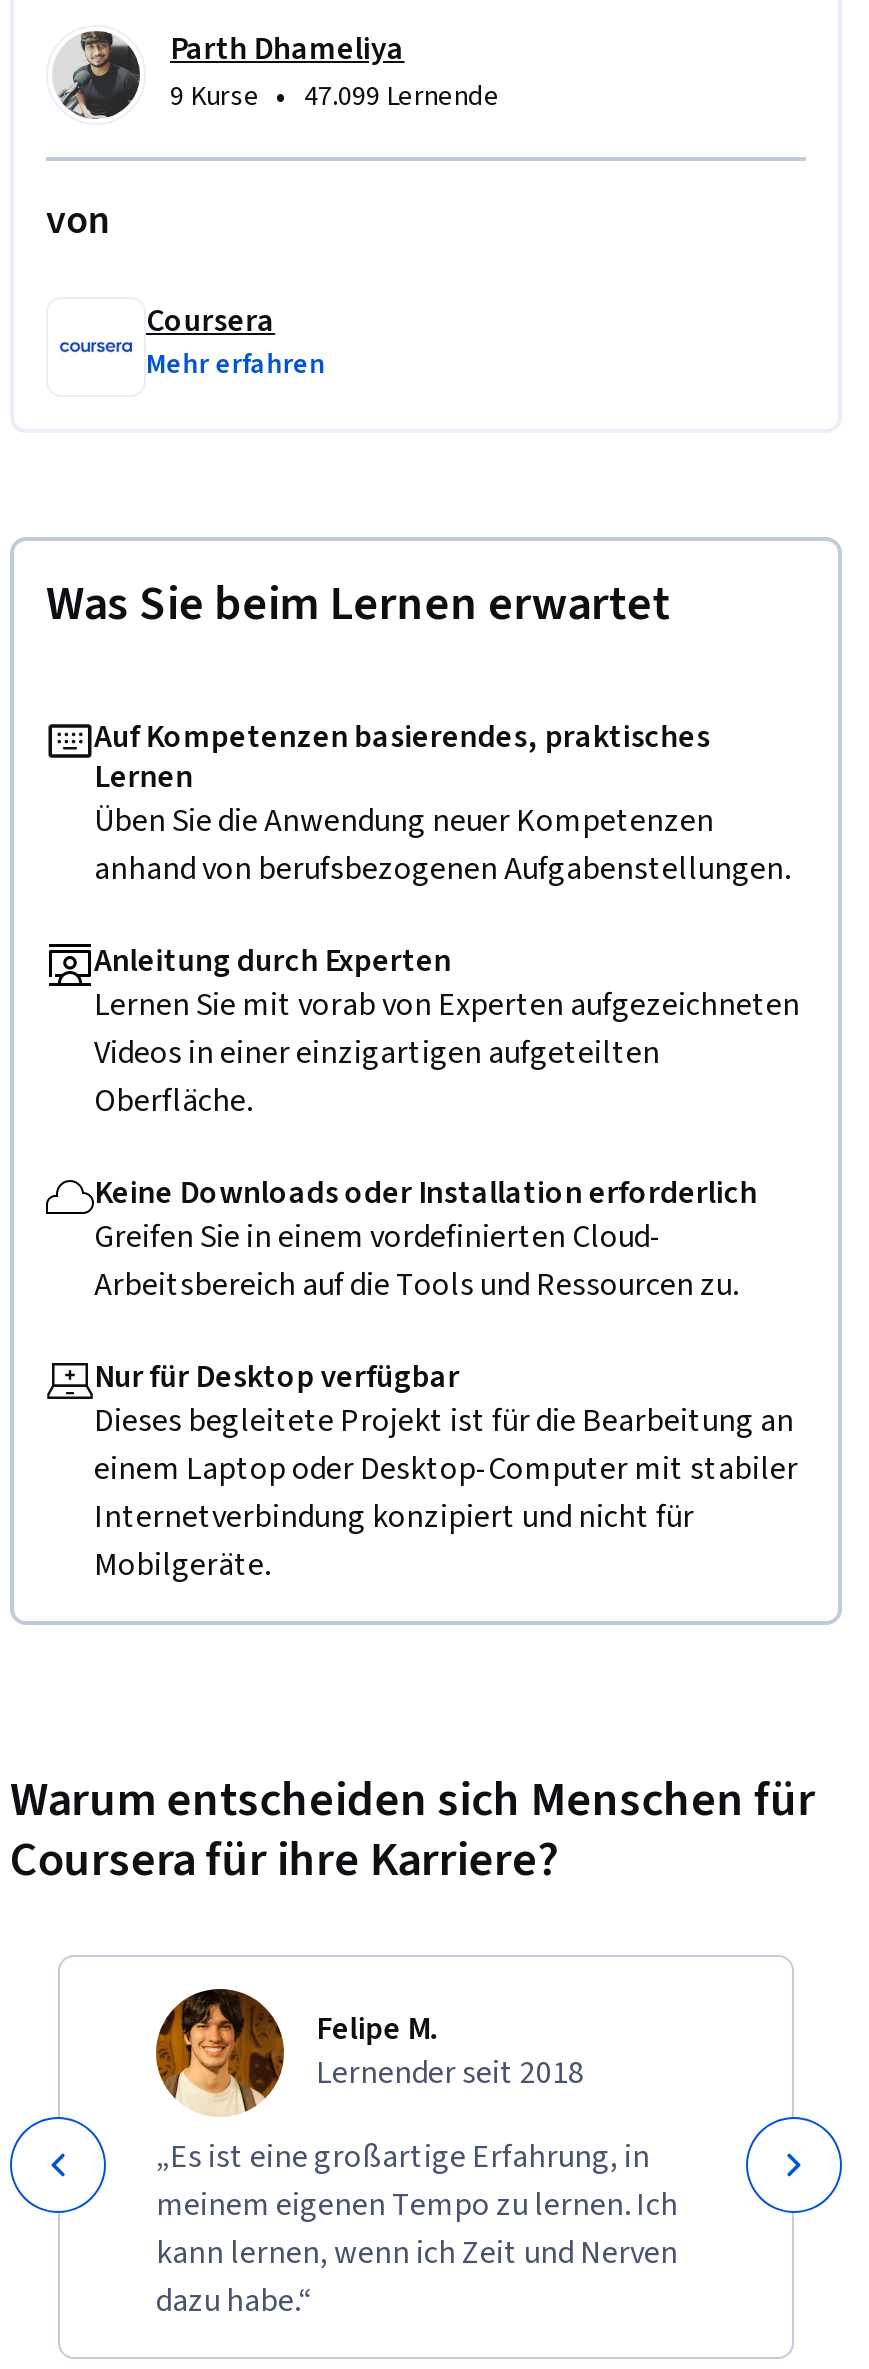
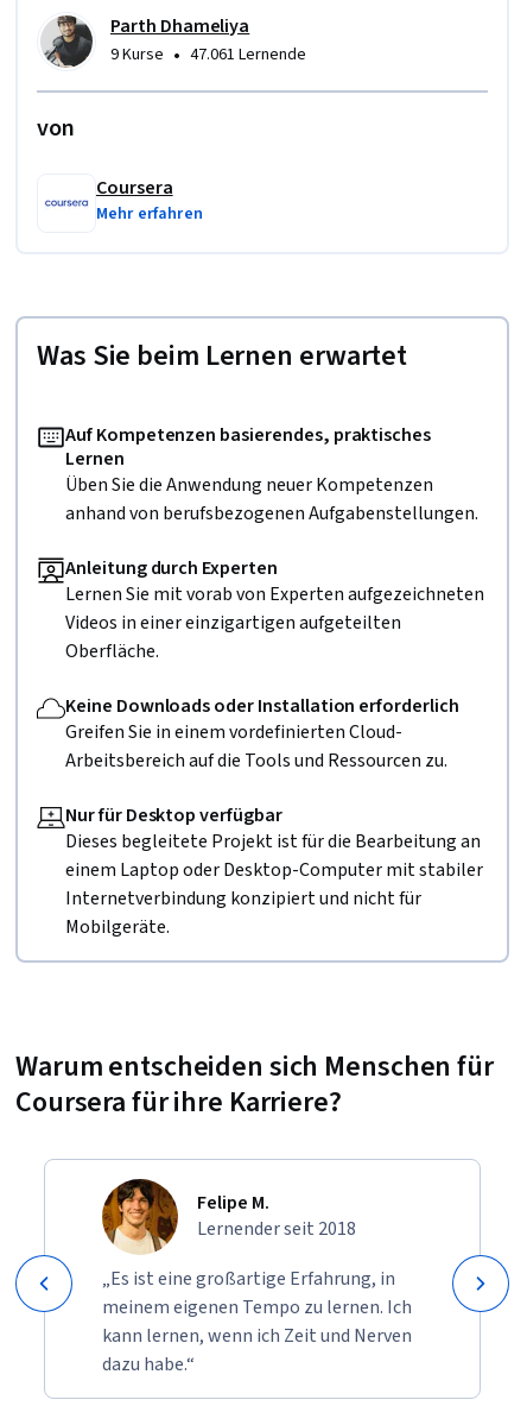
[170,75,500,119] 9 Kurse • 47.099 Lernende -> [110,42,306,68] 9 Kurse • 47.061 Lernende

